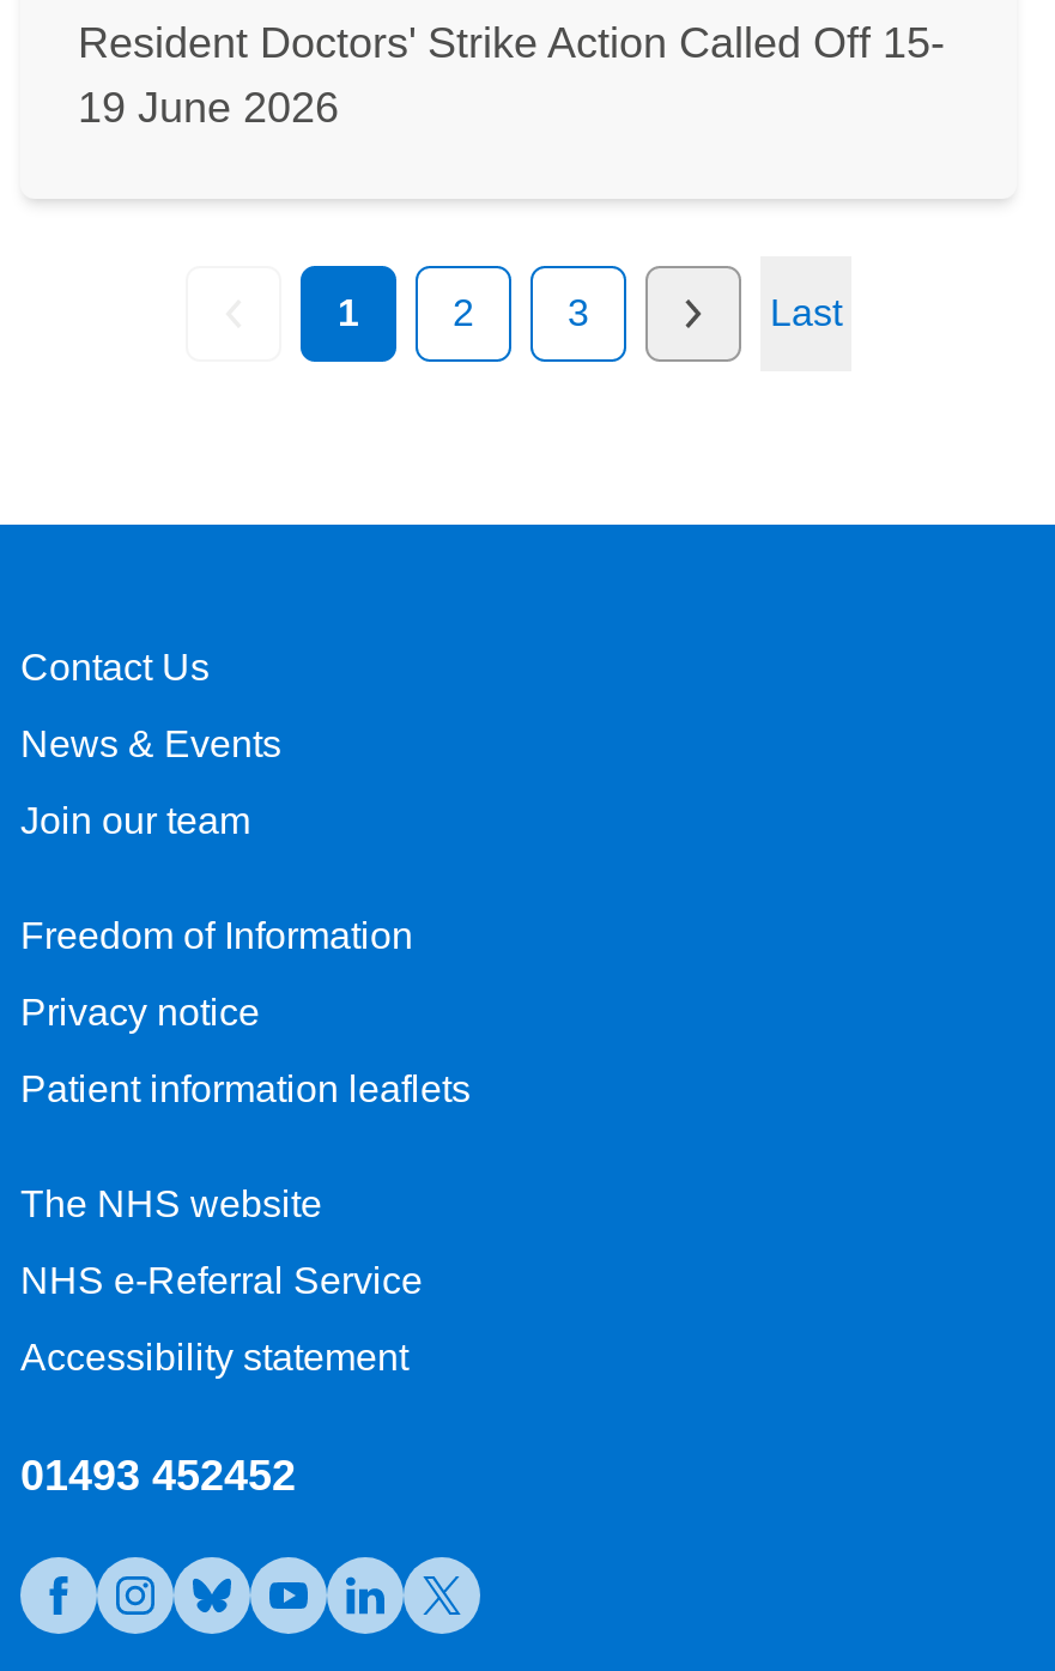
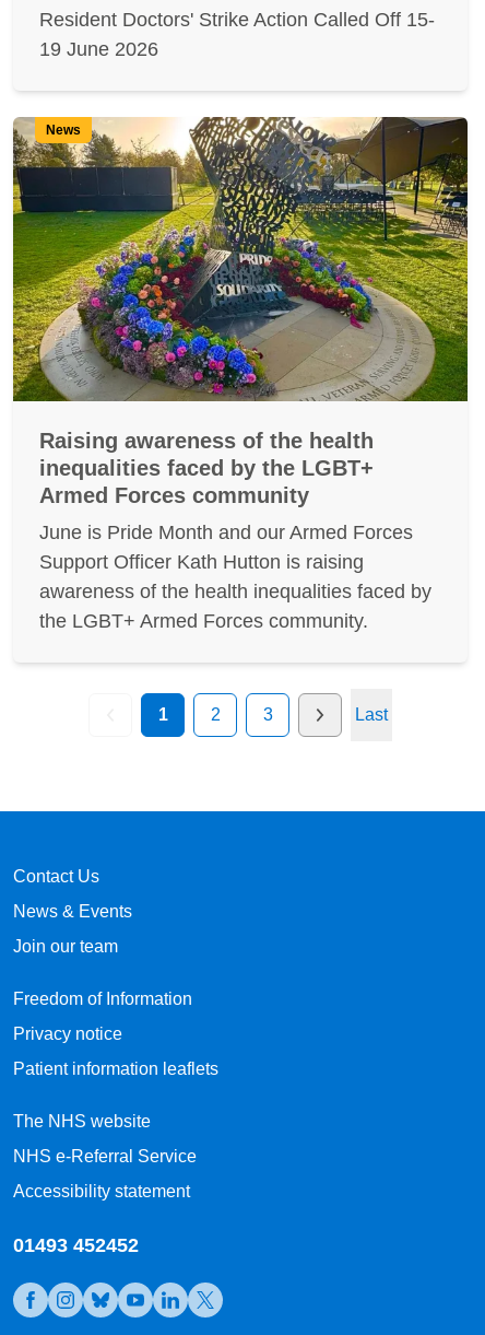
none -> [12,116,469,402] [image] | News
none -> [39,428,431,631] Raising awareness of the health | inequalities faced by the LGBT+ | Armed Forces community | June is Pride Month and our Armed Forces | Support Officer Kath Hutton is raising | awareness of the health inequalities faced by | the LGBT+ Armed Forces community.

